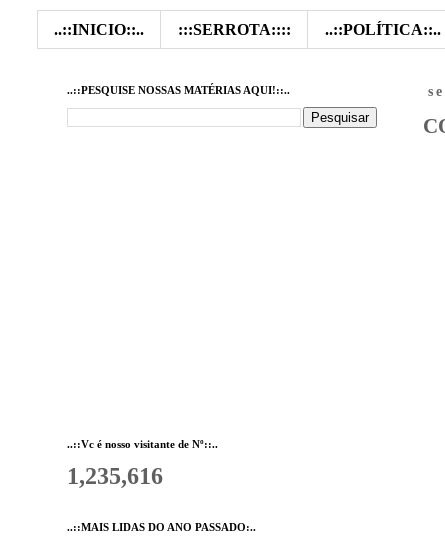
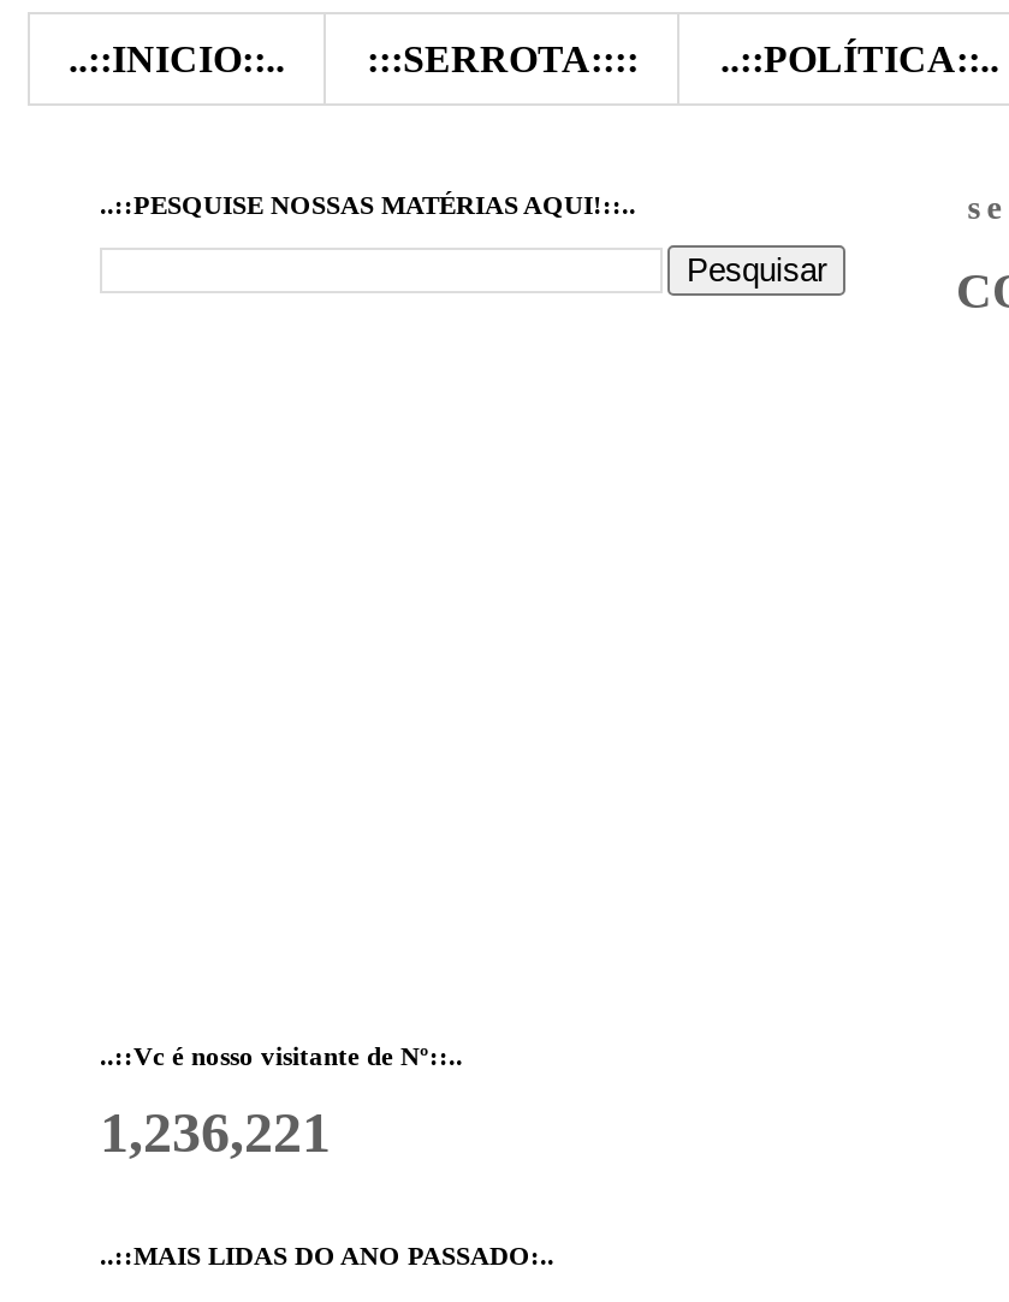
[67,463,163,489] 1,235,616 -> [100,1102,331,1164] 1,236,221

